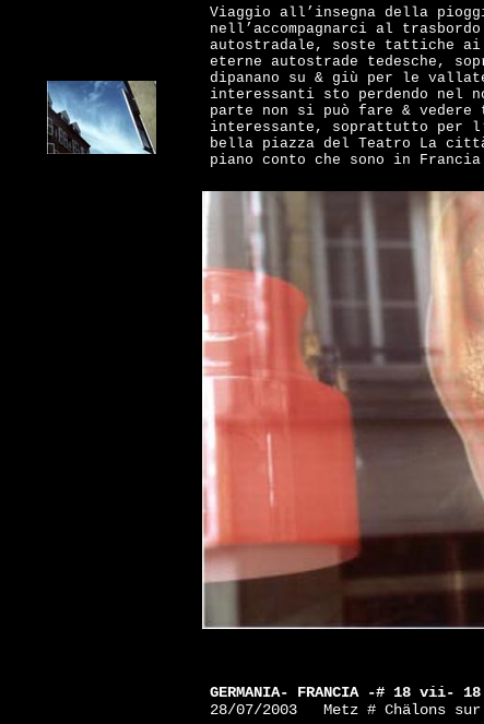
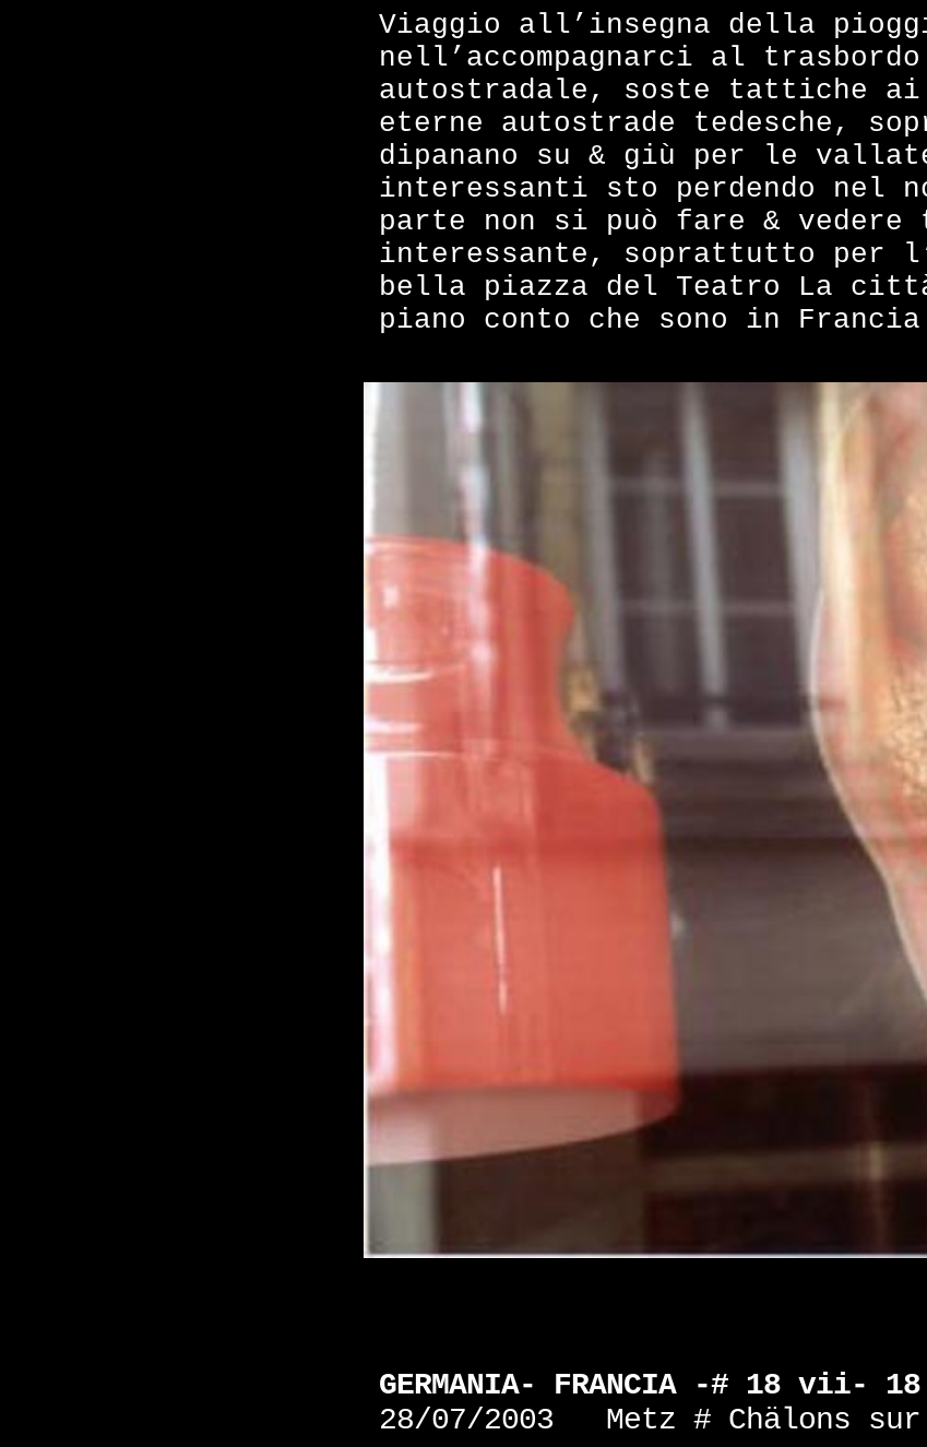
[46,80,157,155] [image] -> none

